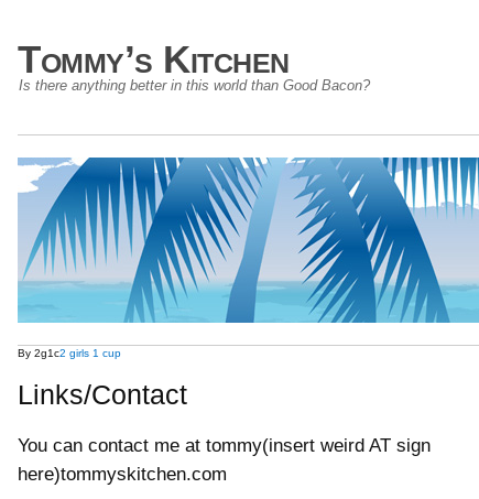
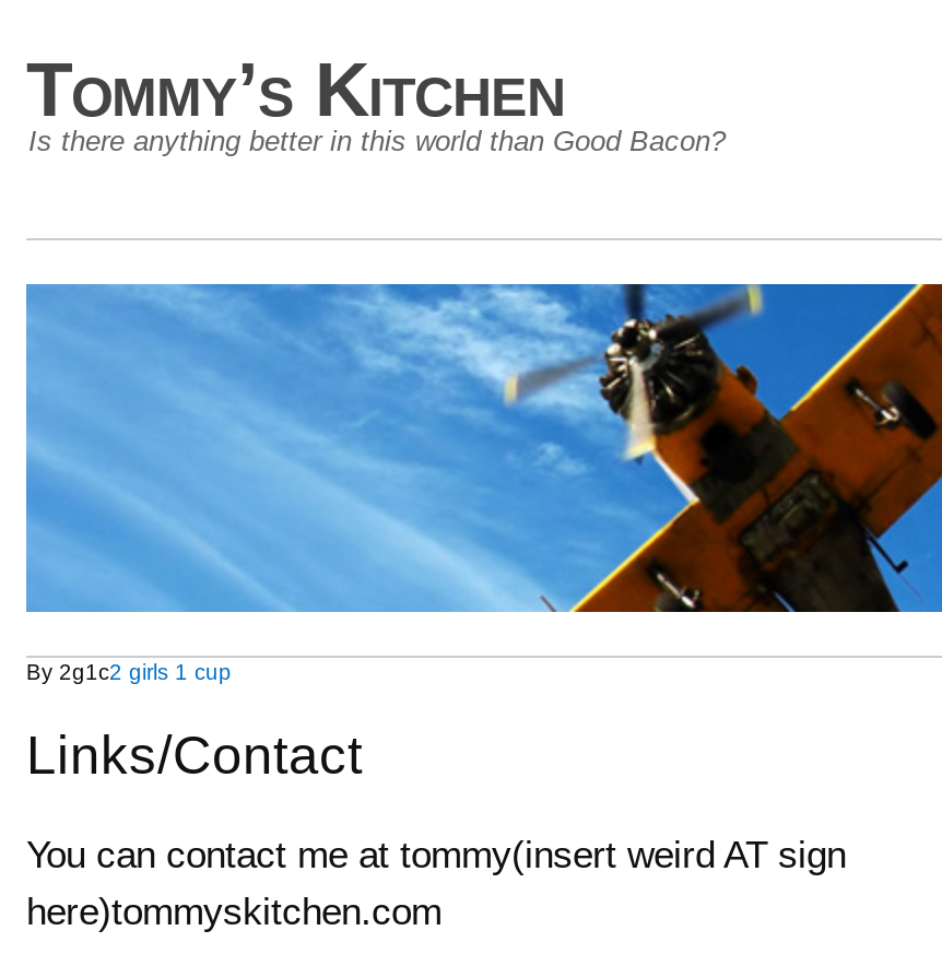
[18,156,476,324] [image] -> [24,282,935,614] [image]

